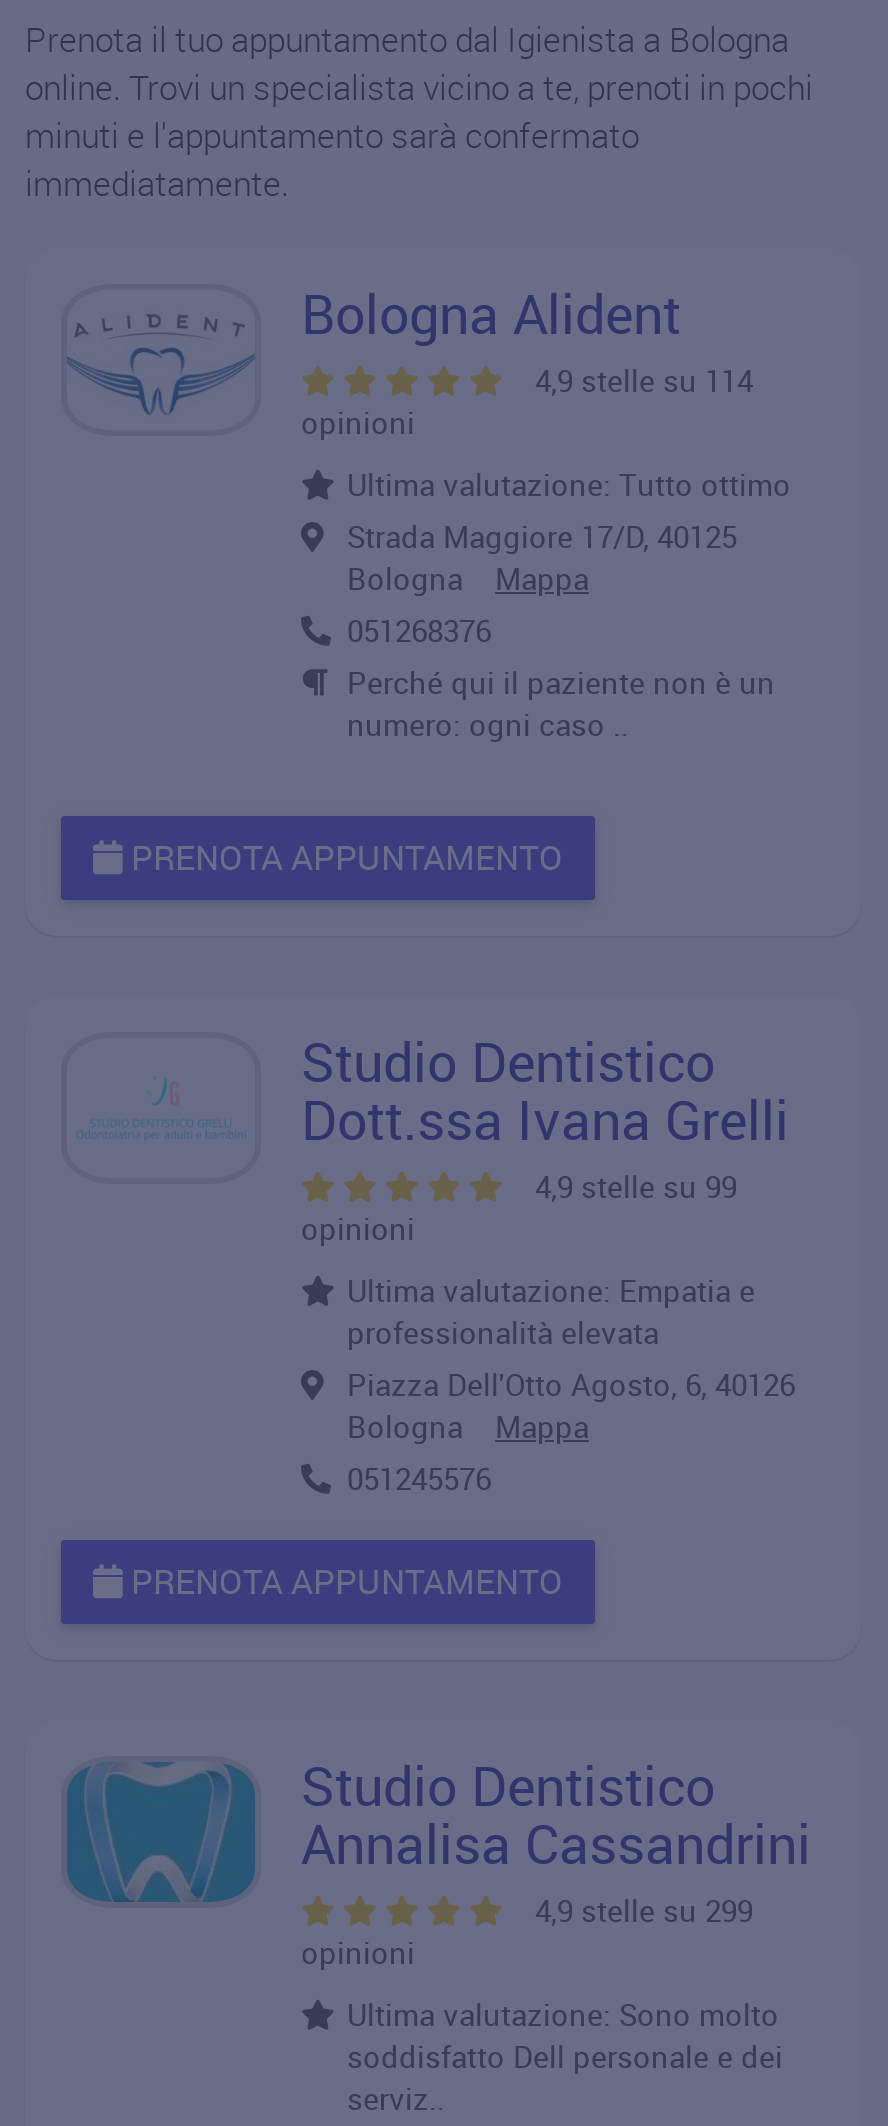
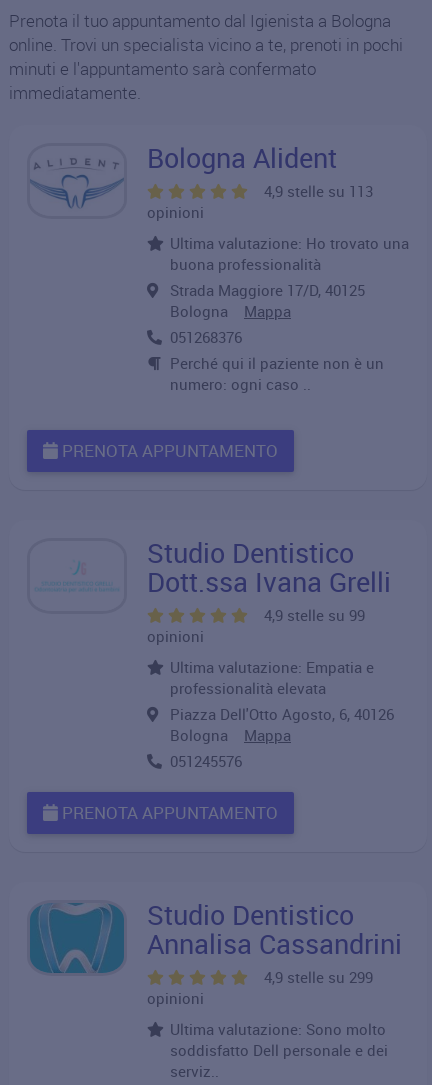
[535,360,753,400] 4,9 stelle su 114 -> [264,181,373,201] 4,9 stelle su 113
[347,464,791,504] Ultima valutazione: Tutto ottimo -> [170,233,409,274] Ultima valutazione: Ho trovato una | buona professionalità

